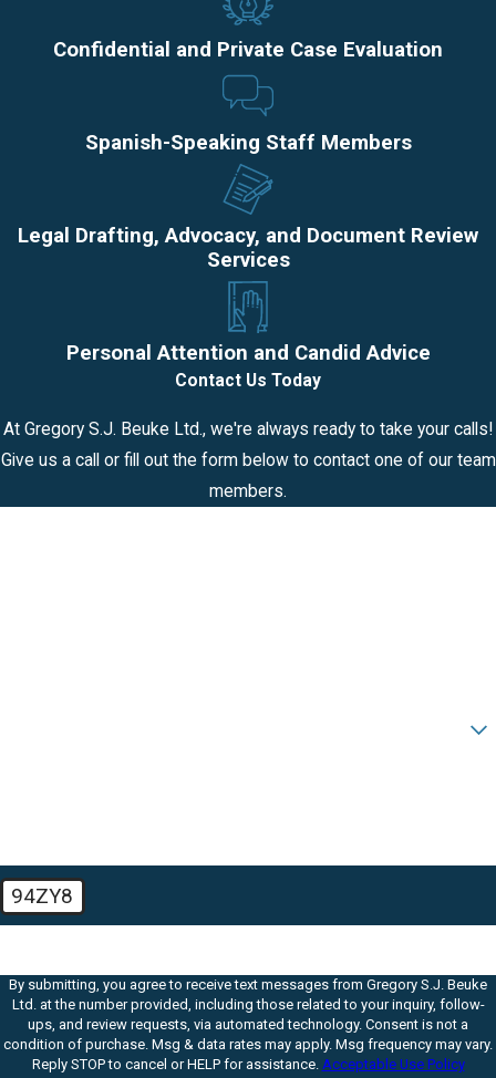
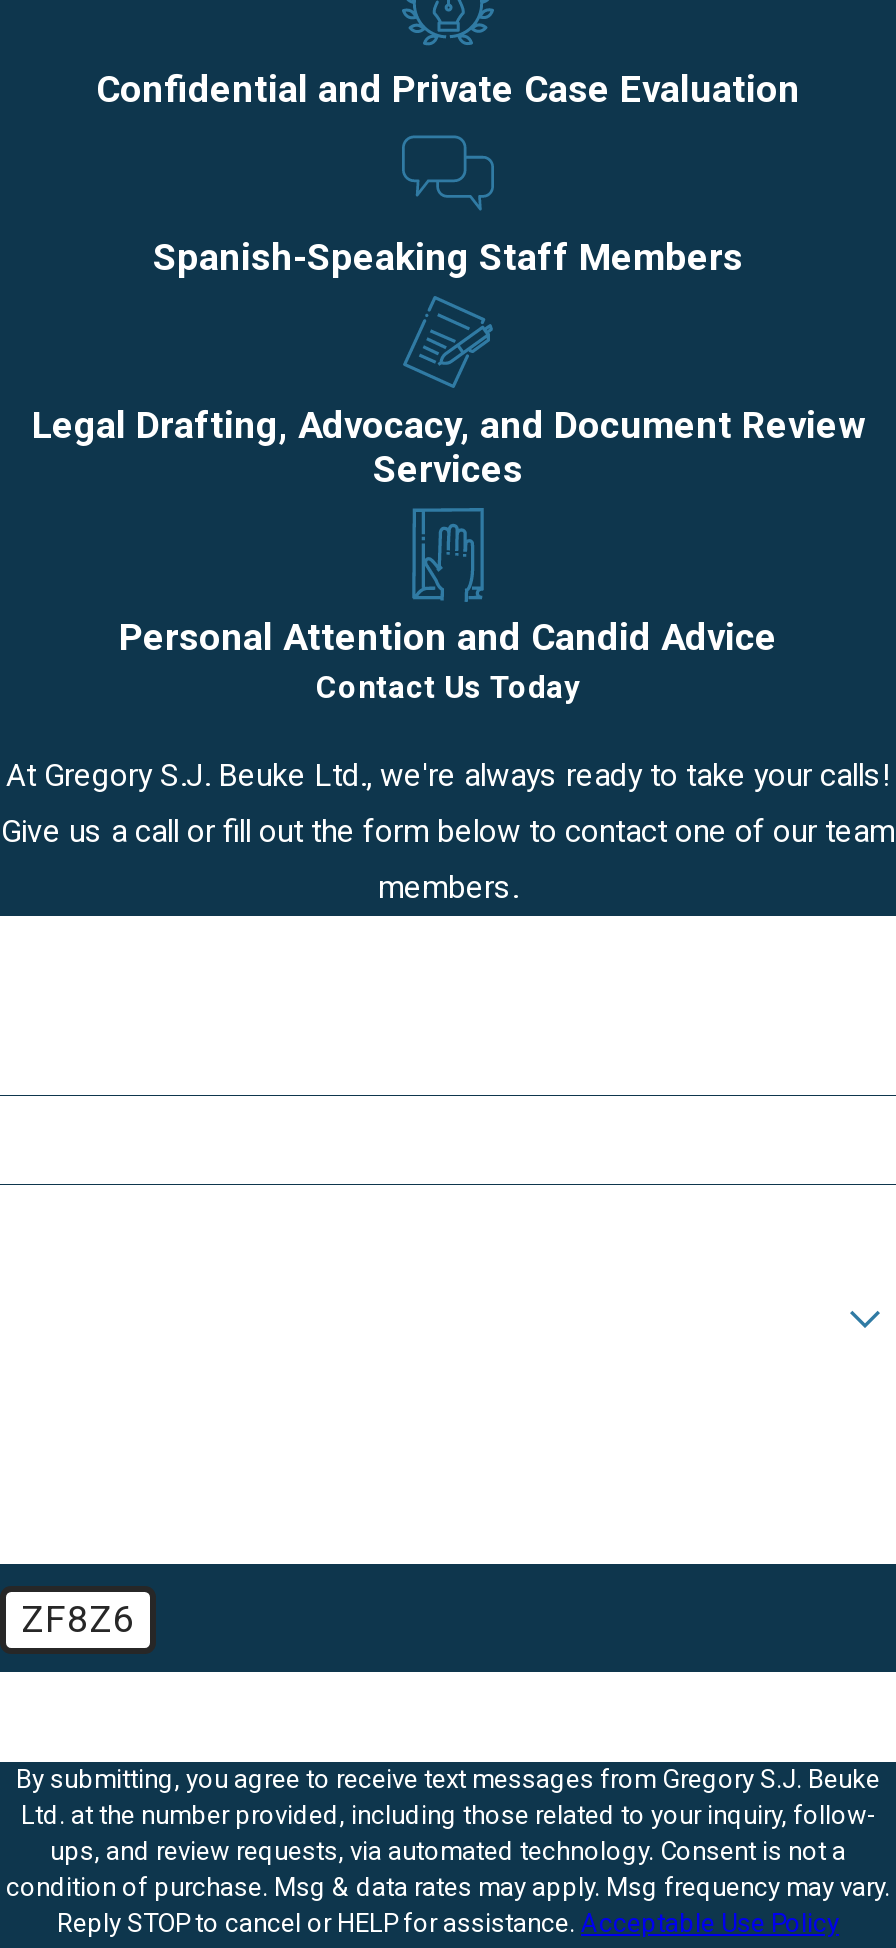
[12,884,74,909] 94ZY8 -> [21,1598,135,1642] ZF8Z6

